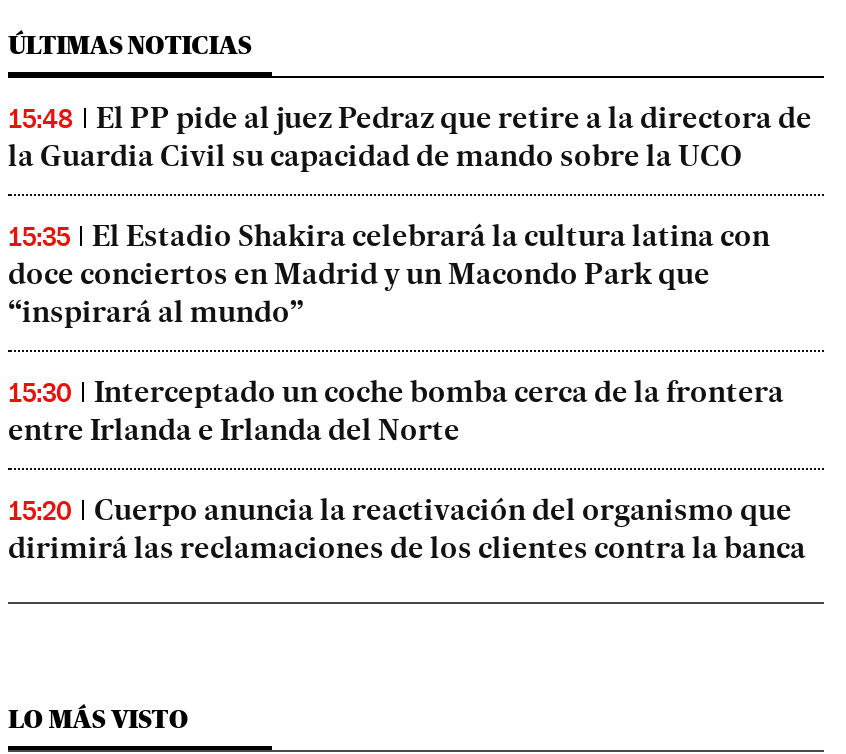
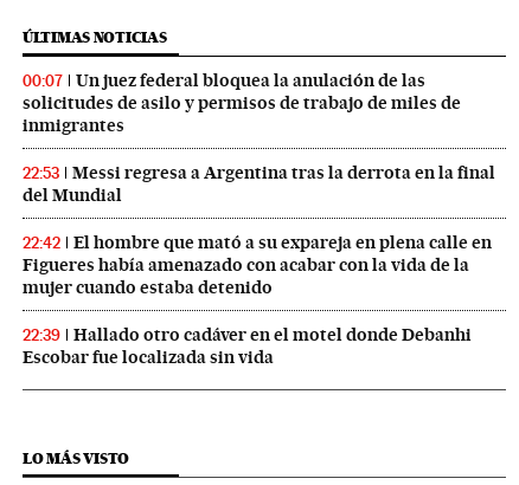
[8,101,812,175] 15:48 | El PP pide al juez Pedraz que retire a la directora de | la Guardia Civil su capacidad de mando sobre la UCO -> [23,70,461,136] 00:07 | Un juez federal bloquea la anulación de las | solicitudes de asilo y permisos de trabajo de miles de | inmigrantes
[8,219,770,331] 15:35 | El Estadio Shakira celebrará la cultura latina con | doce conciertos en Madrid y un Macondo Park que | “inspirará al mundo” -> [23,162,495,206] 22:53 | Messi regresa a Argentina tras la derrota en la final | del Mundial
[8,375,784,449] 15:30 | Interceptado un coche bomba cerca de la frontera | entre Irlanda e Irlanda del Norte -> [23,232,492,298] 22:42 | El hombre que mató a su expareja en plena calle en | Figueres había amenazado con acabar con la vida de la | mujer cuando estaba detenido
[8,493,806,567] 15:20 | Cuerpo anuncia la reactivación del organismo que | dirimirá las reclamaciones de los clientes contra la banca -> [23,324,472,368] 22:39 | Hallado otro cadáver en el motel donde Debanhi | Escobar fue localizada sin vida

